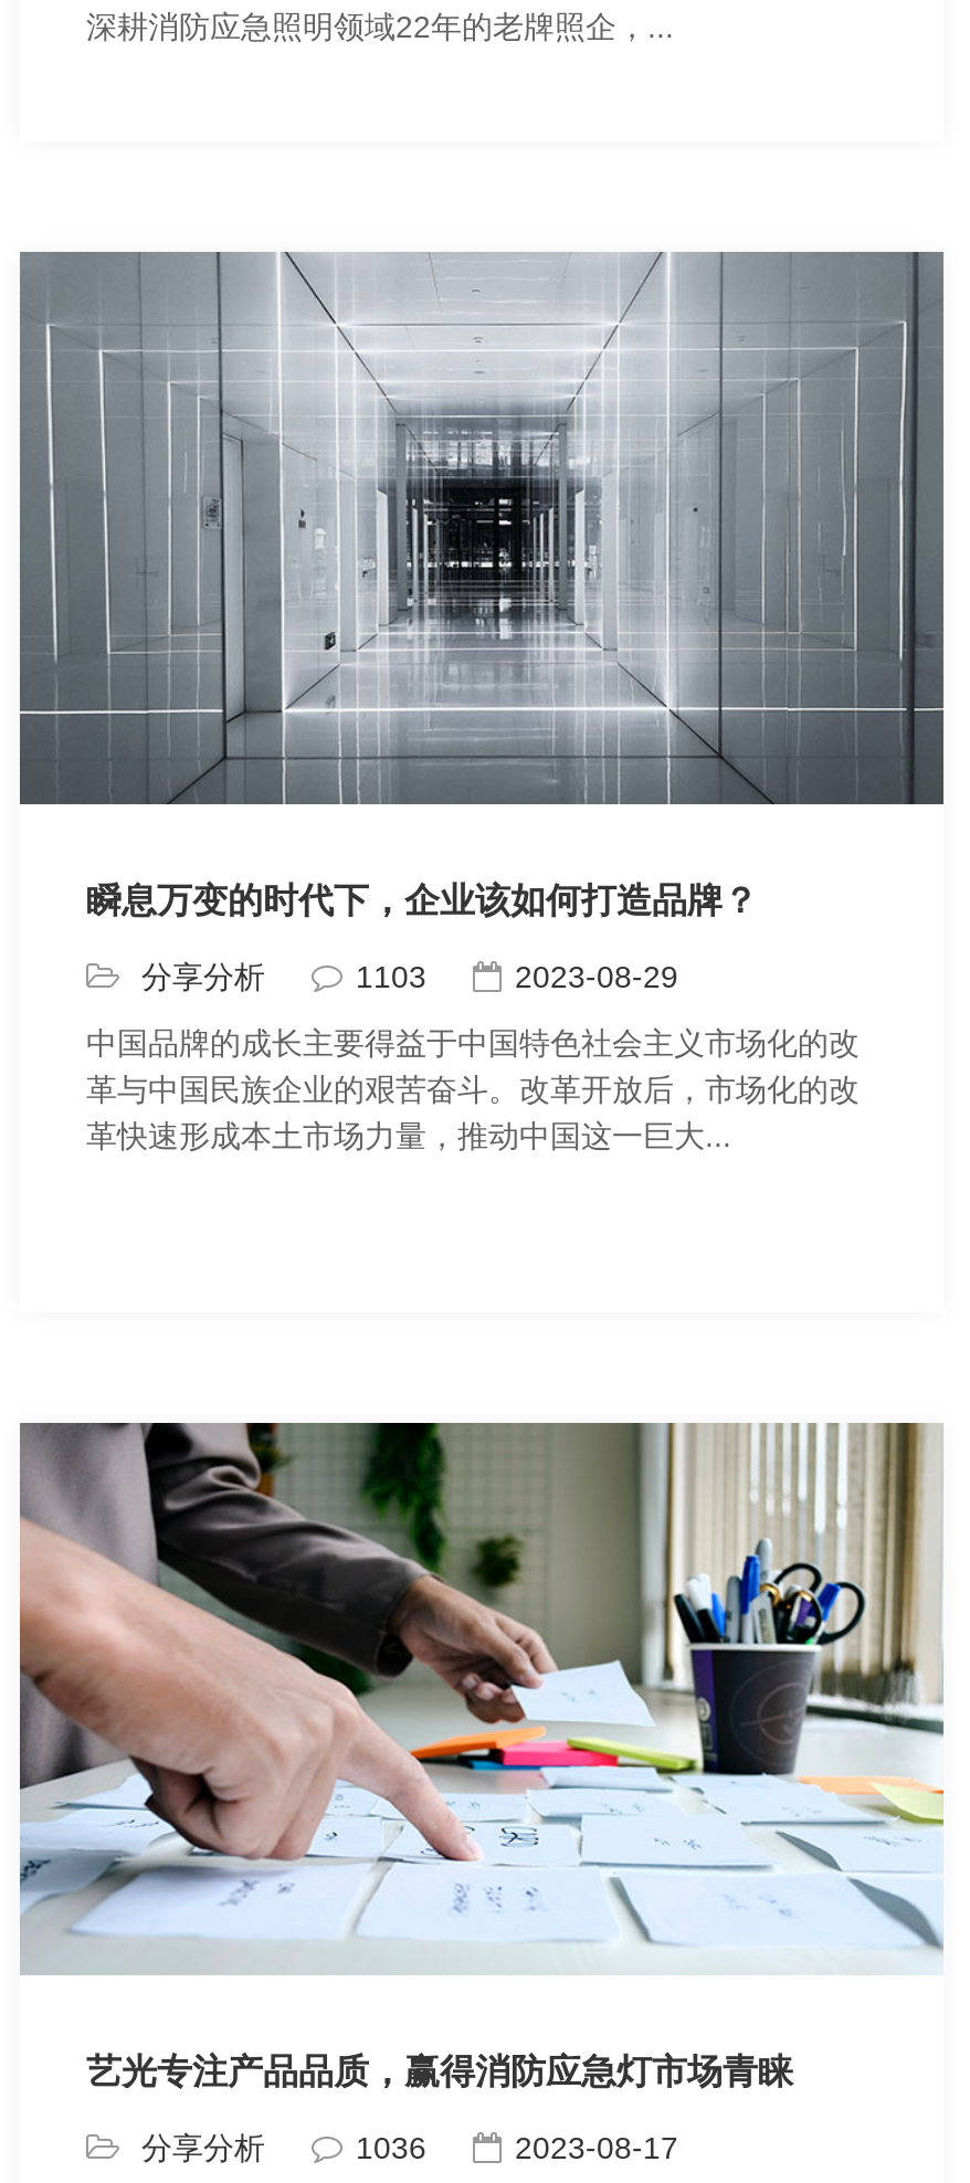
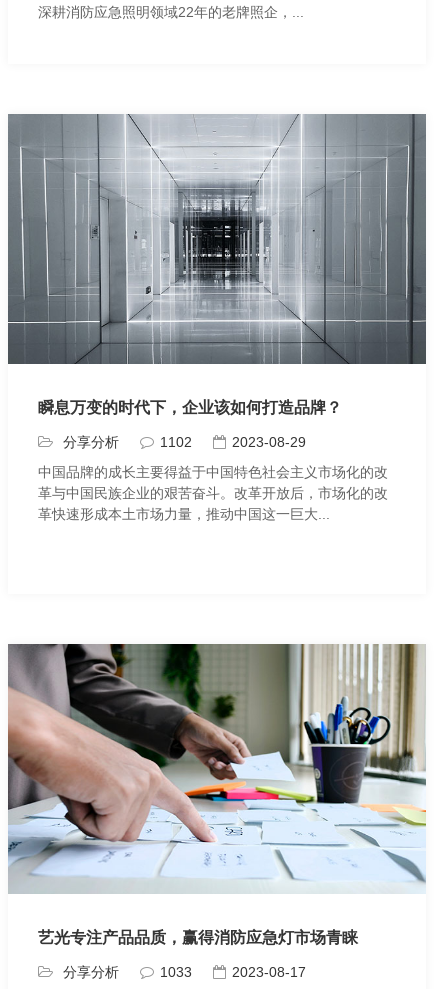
[356,959,426,994] 1103 -> [160,434,192,450] 1102
[356,2130,426,2165] 1036 -> [160,964,192,980] 1033

